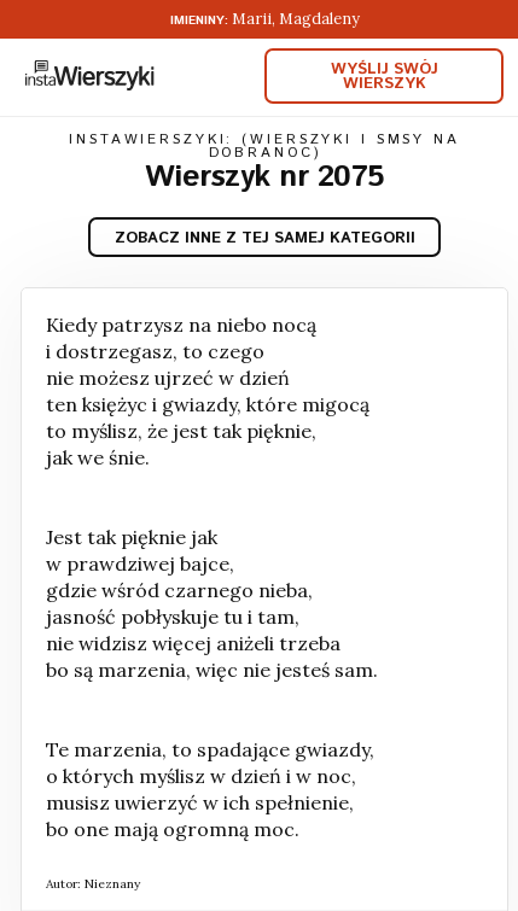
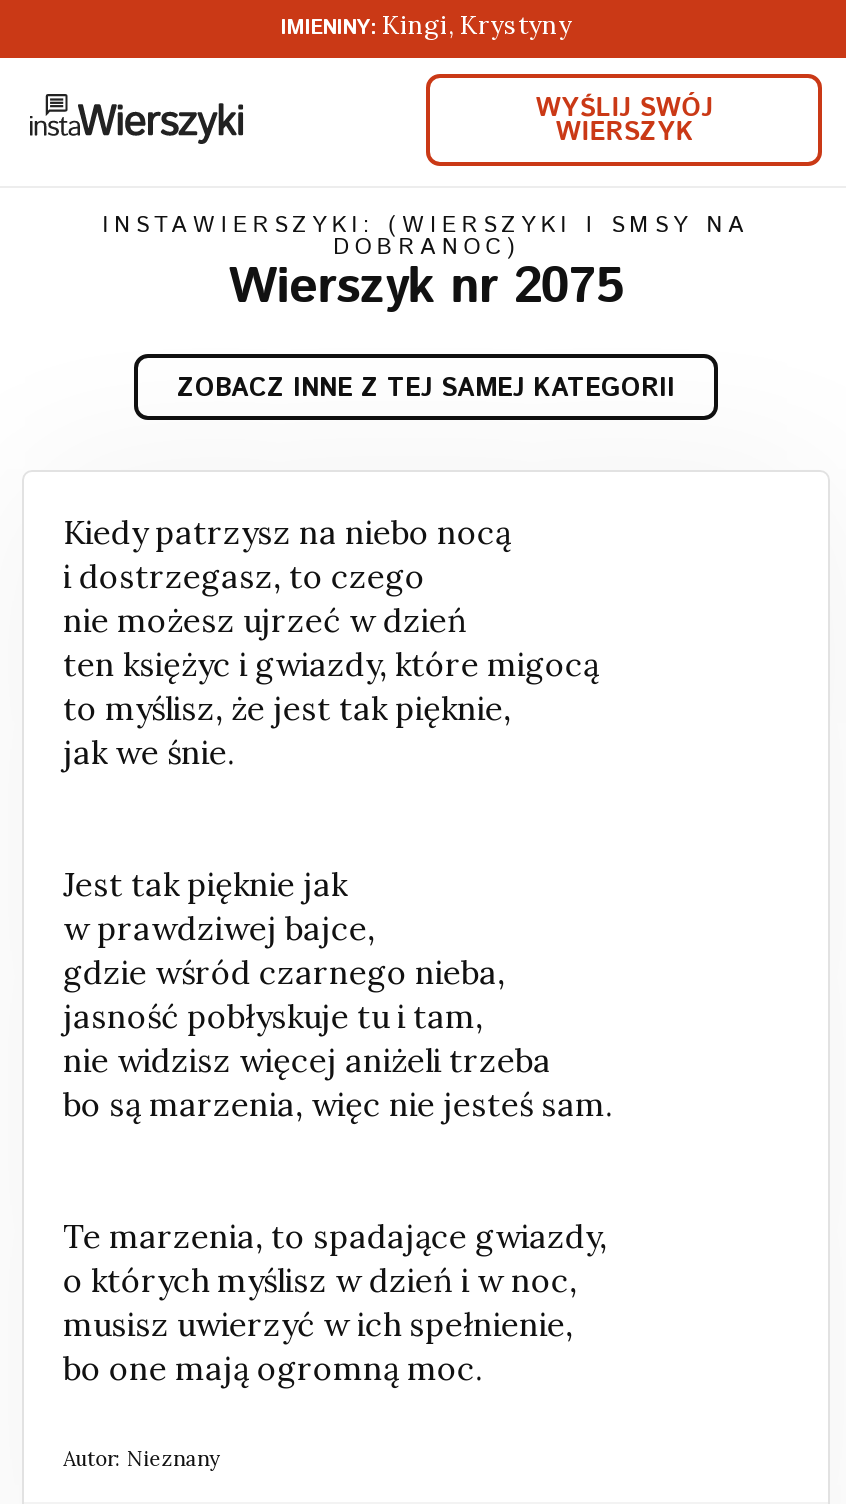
[170,9,359,29] IMIENINY: Marii, Magdaleny -> [280,9,572,43] IMIENINY: Kingi, Krystyny

